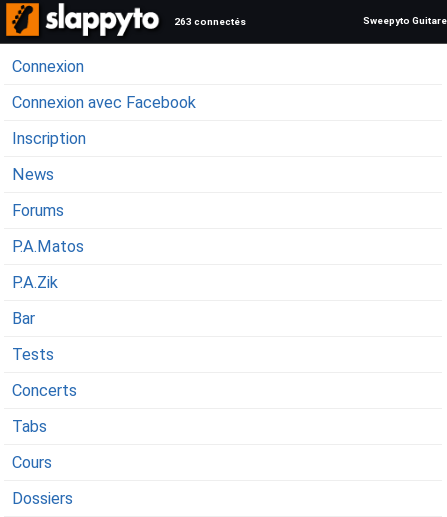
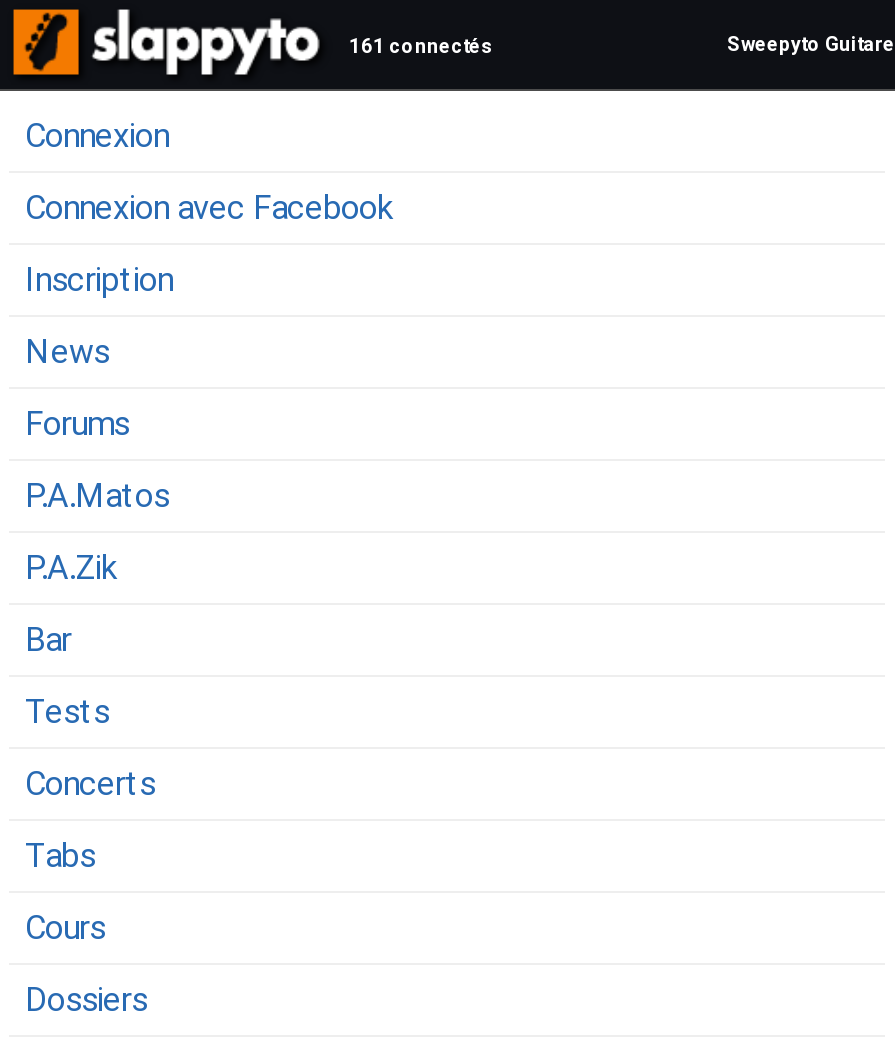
[174,16,246,27] 263 connectés -> [349,35,493,57] 161 connectés

